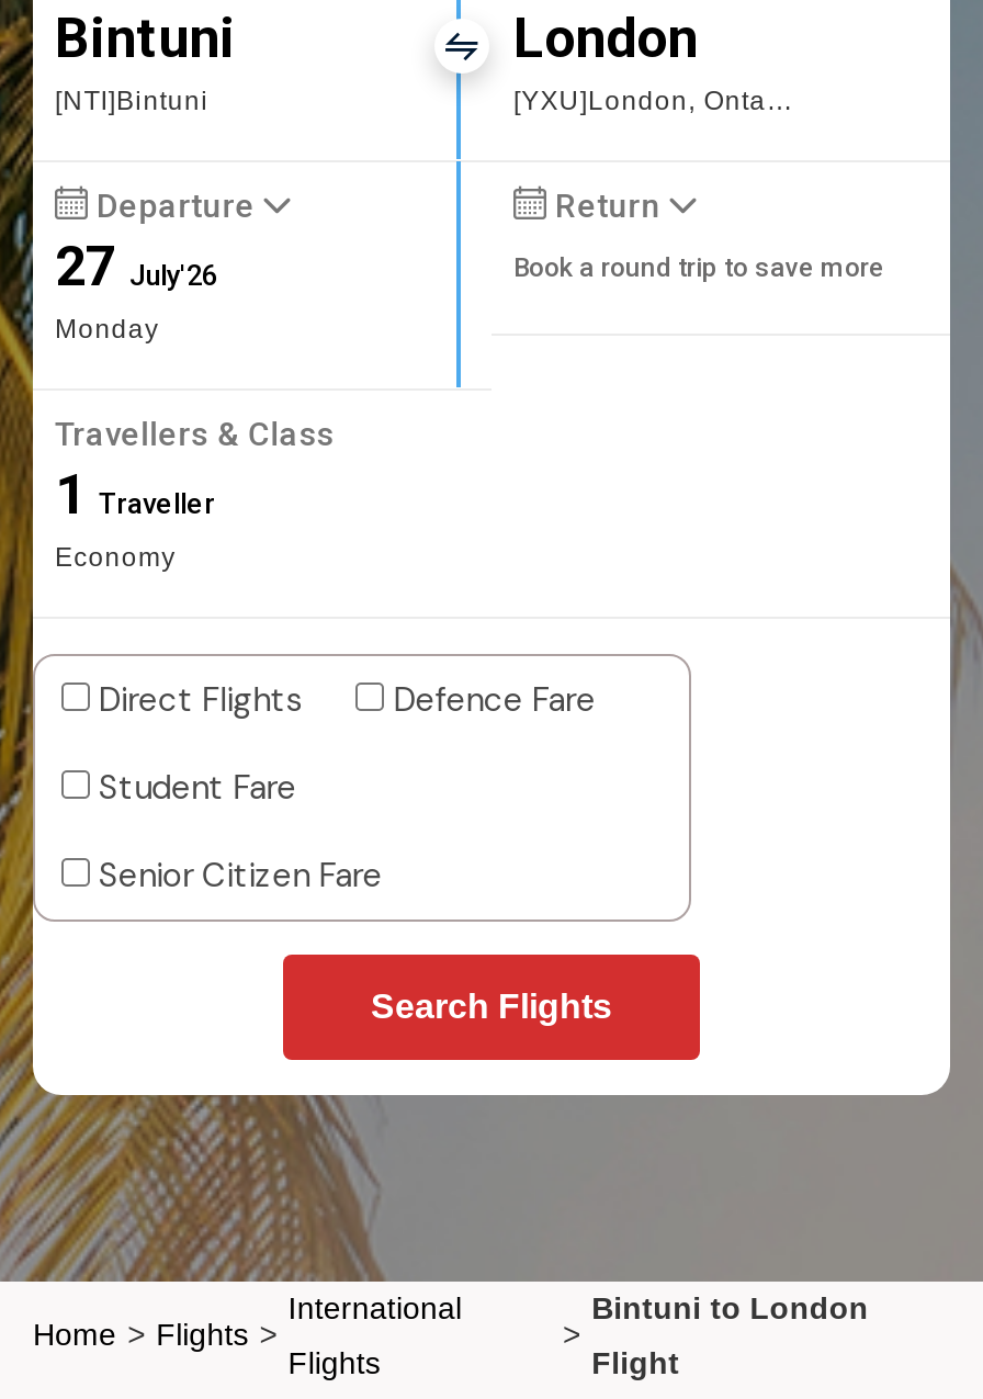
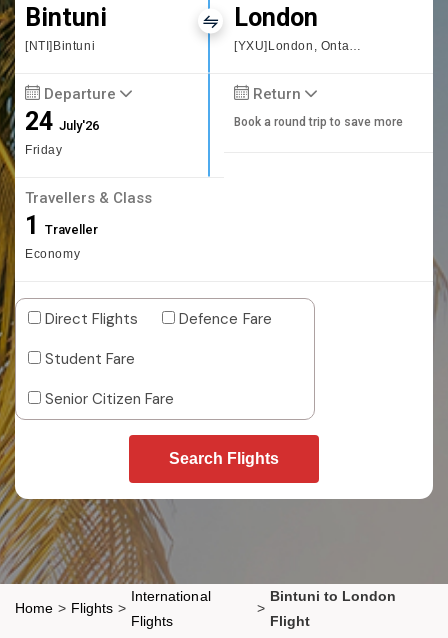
[55,235,217,344] 27 July'26 | Monday -> [25,107,99,157] 24 July'26 | Friday

